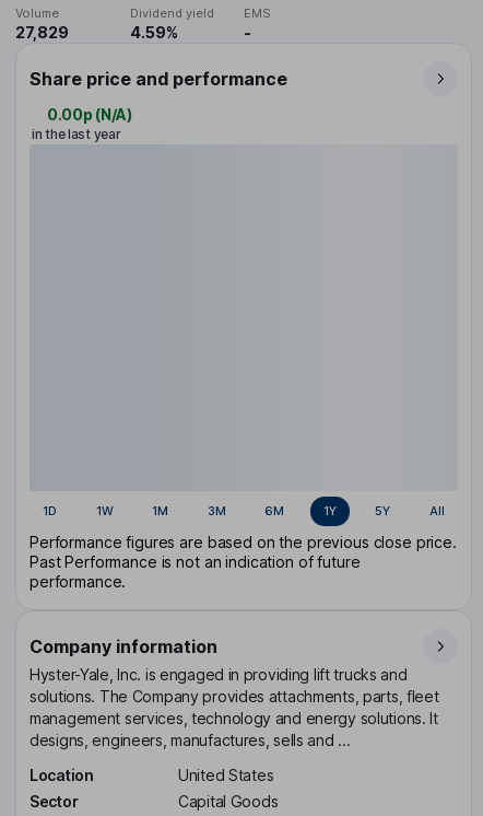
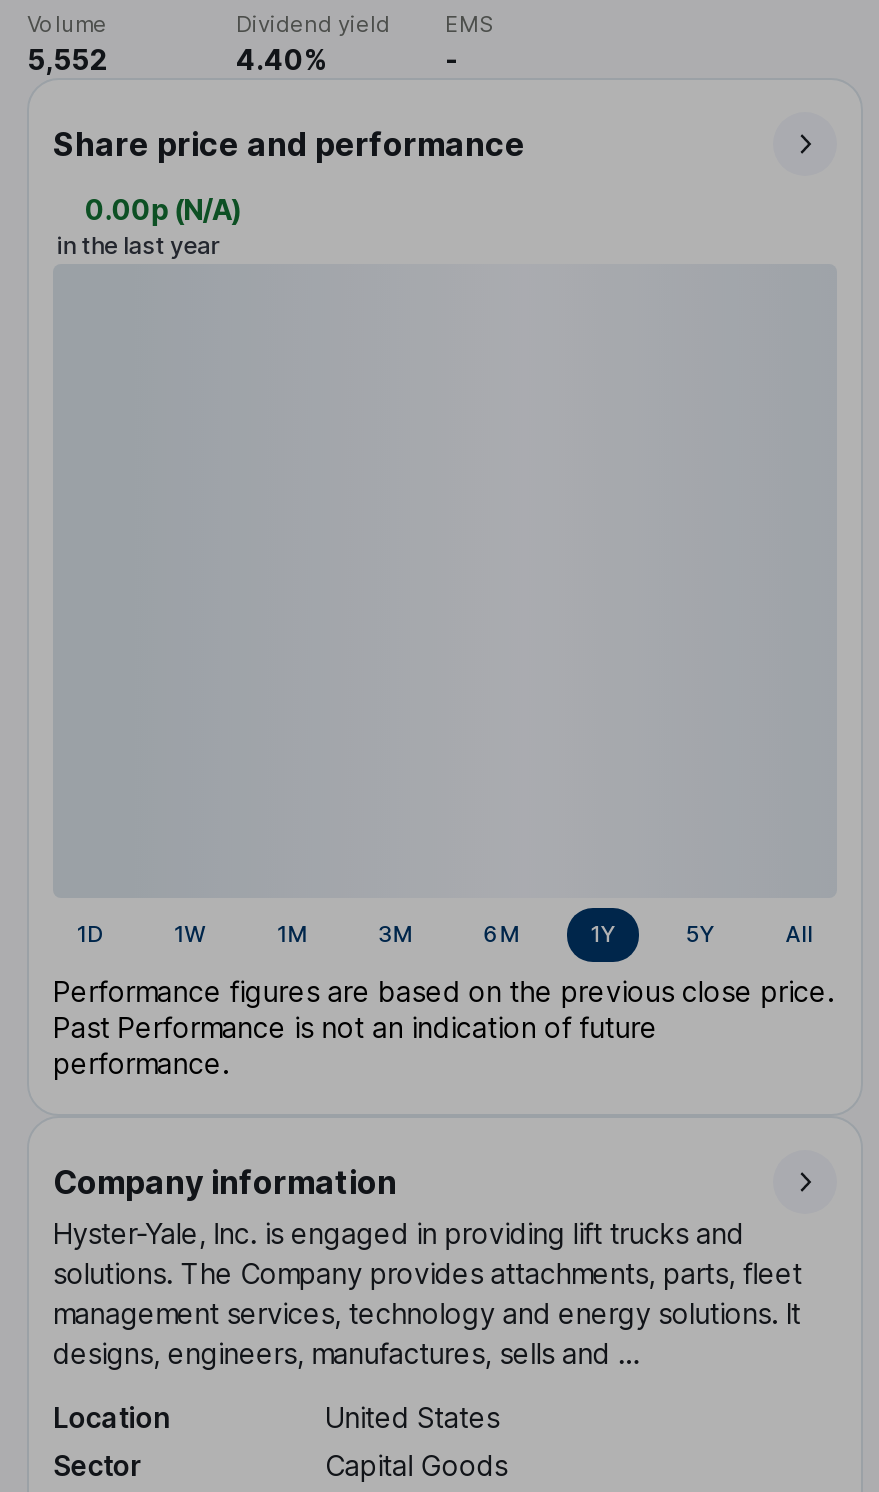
[15,23,69,41] 27,829 -> [27,41,107,75] 5,552
[129,23,178,41] 4.59% -> [236,41,326,75] 4.40%

